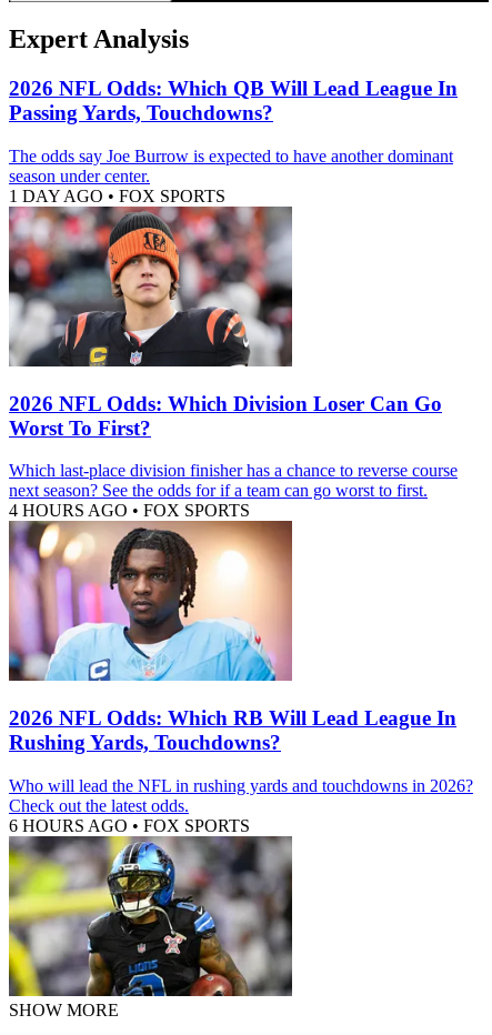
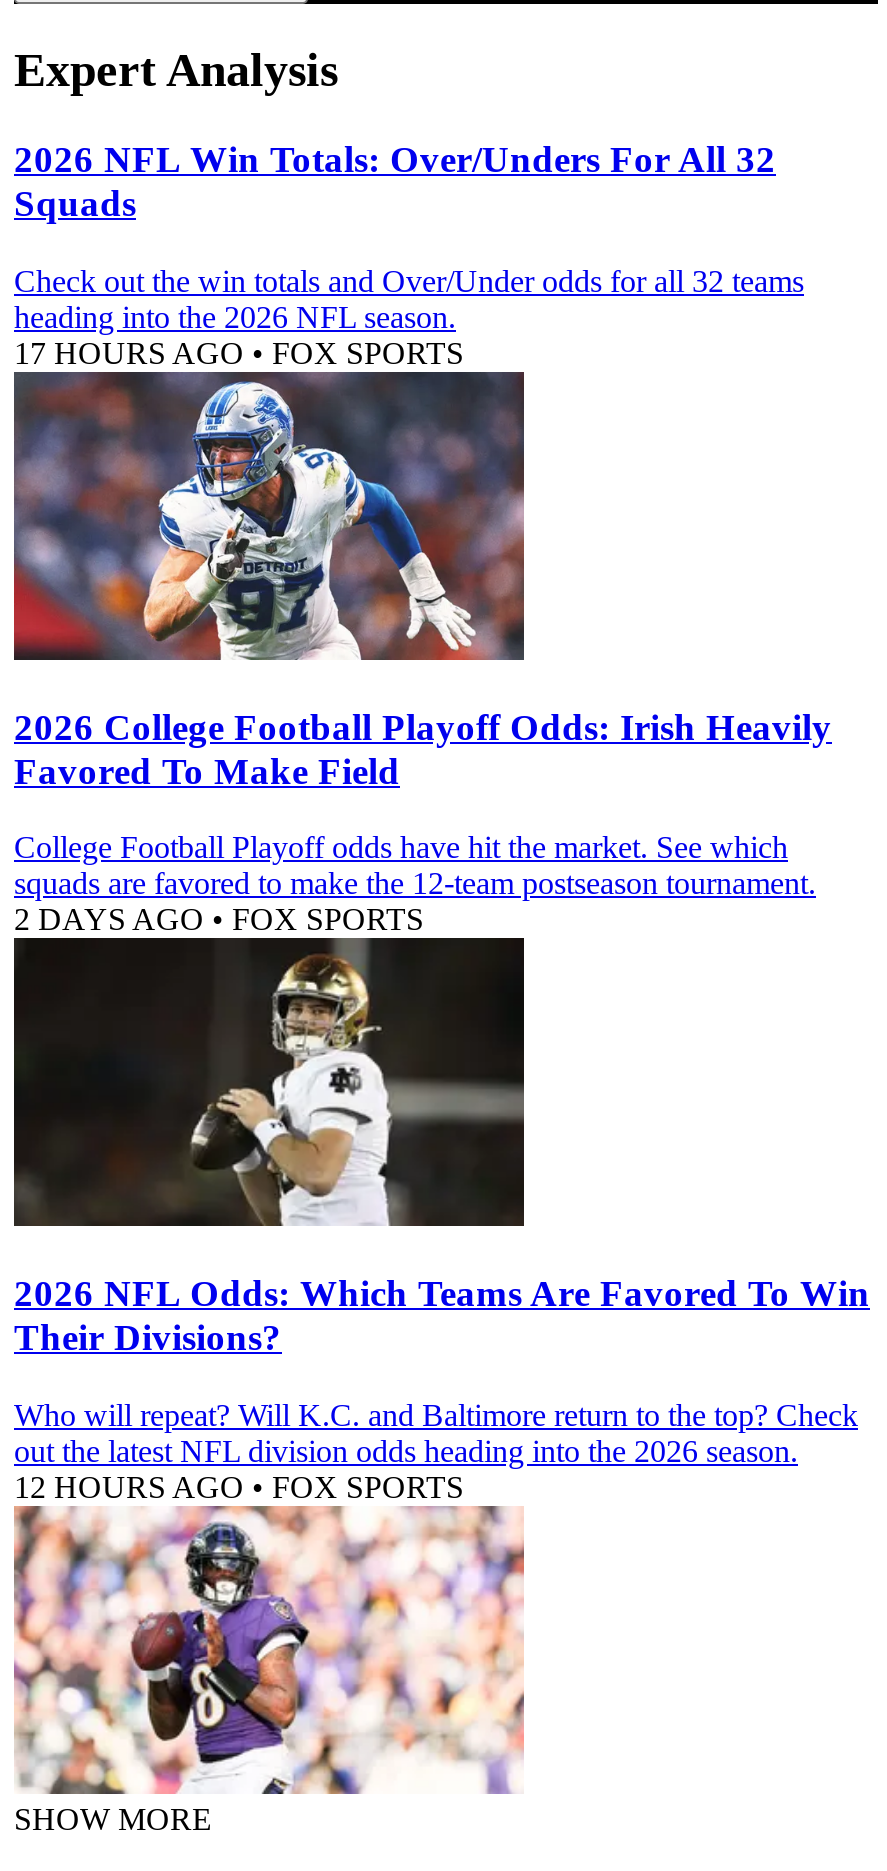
[9,77,458,125] 2026 NFL Odds: Which QB Will Lead League In | Passing Yards, Touchdowns? -> [14,138,776,224] 2026 NFL Win Totals: Over/Unders For All 32 | Squads
[9,146,453,205] The odds say Joe Burrow is expected to have another dominant | season under center. | 1 DAY AGO • FOX SPORTS -> [14,264,804,370] Check out the win totals and Over/Under odds for all 32 teams | heading into the 2026 NFL season. | 17 HOURS AGO • FOX SPORTS
[8,207,442,439] [image] | 2026 NFL Odds: Which Division Loser Can Go | Worst To First? -> [12,374,832,791] [image] | 2026 College Football Playoff Odds: Irish Heavily | Favored To Make Field
[8,461,458,682] [image] | Which last-place division finisher has a chance to reverse course | next season? See the odds for if a team can go worst to first. | 4 HOURS AGO • FOX SPORTS -> [12,831,816,1228] [image] | College Football Playoff odds have hit the market. See which | squads are favored to make the 12-team postseason tournament. | 2 DAYS AGO • FOX SPORTS
[9,706,456,754] 2026 NFL Odds: Which RB Will Lead League In | Rushing Yards, Touchdowns? -> [14,1272,870,1358] 2026 NFL Odds: Which Teams Are Favored To Win | Their Divisions?
[9,776,473,835] Who will lead the NFL in rushing yards and touchdowns in 2026? | Check out the latest odds. | 6 HOURS AGO • FOX SPORTS -> [14,1398,858,1504] Who will repeat? Will K.C. and Baltimore return to the top? Check | out the latest NFL division odds heading into the 2026 season. | 12 HOURS AGO • FOX SPORTS
[8,835,293,997] [image] -> [12,1506,526,1796] [image]

